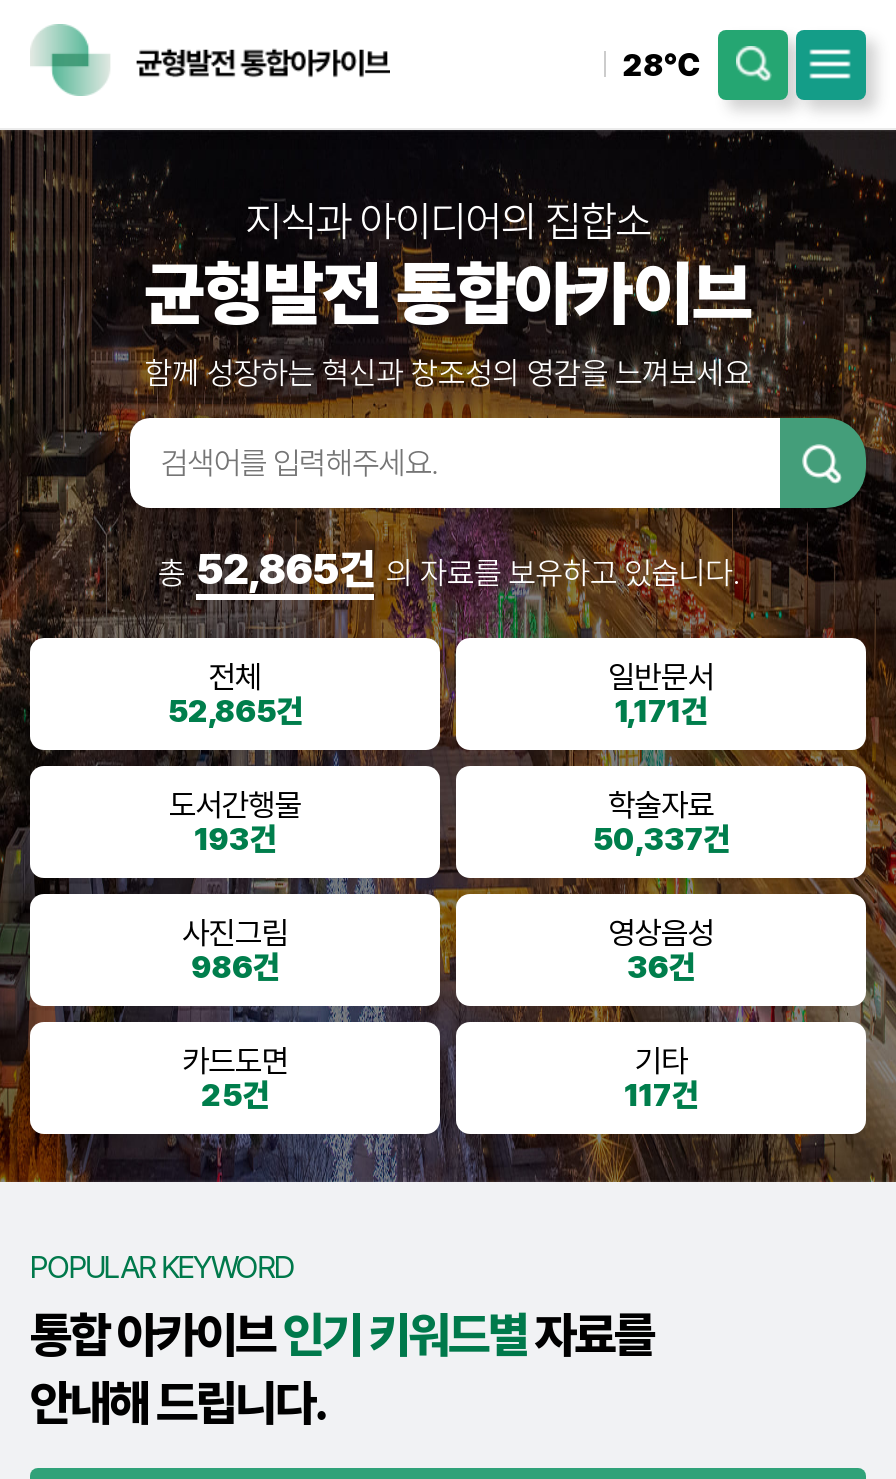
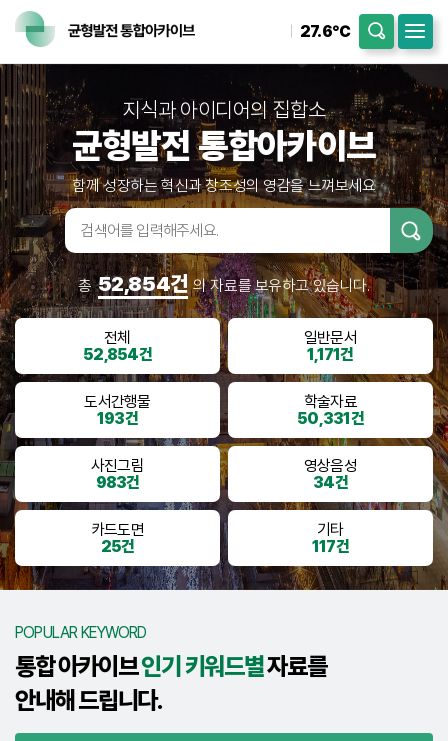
[623,45,698,83] 28℃ -> [300,21,349,40] 27.6℃
[158,544,738,594] 총 52,865건 의 자료를 보유하고 있습니다. -> [78,271,369,296] 총 52,854건 의 자료를 보유하고 있습니다.
[168,692,302,730] 52,865건 -> [83,345,152,364] 52,854건
[592,820,730,858] 50,337건 -> [297,409,364,428] 50,331건
[191,948,279,986] 986건 -> [96,473,139,492] 983건
[627,948,695,986] 36건 -> [313,473,348,492] 34건

